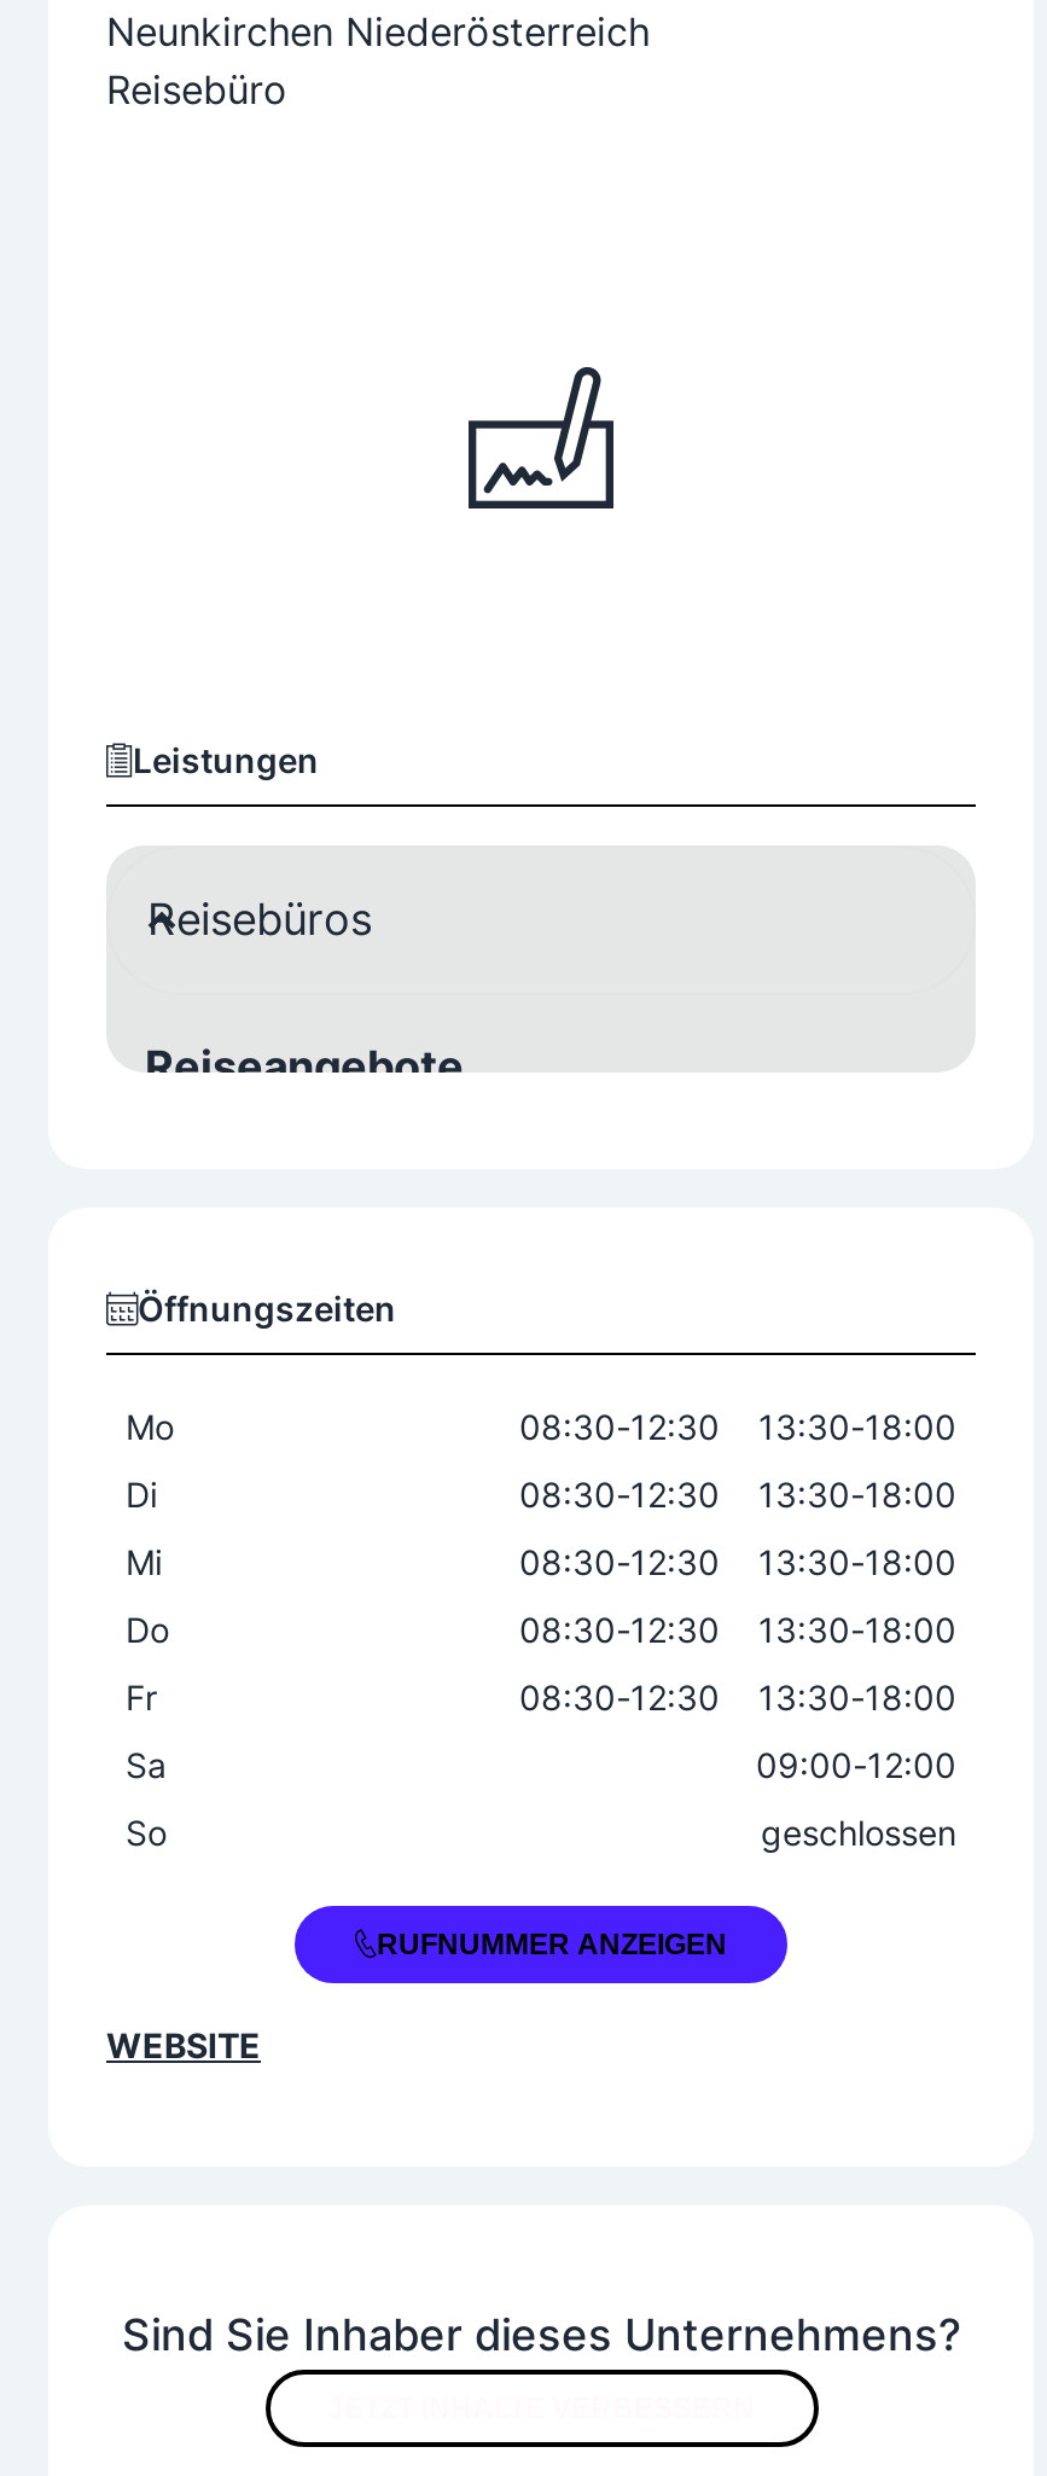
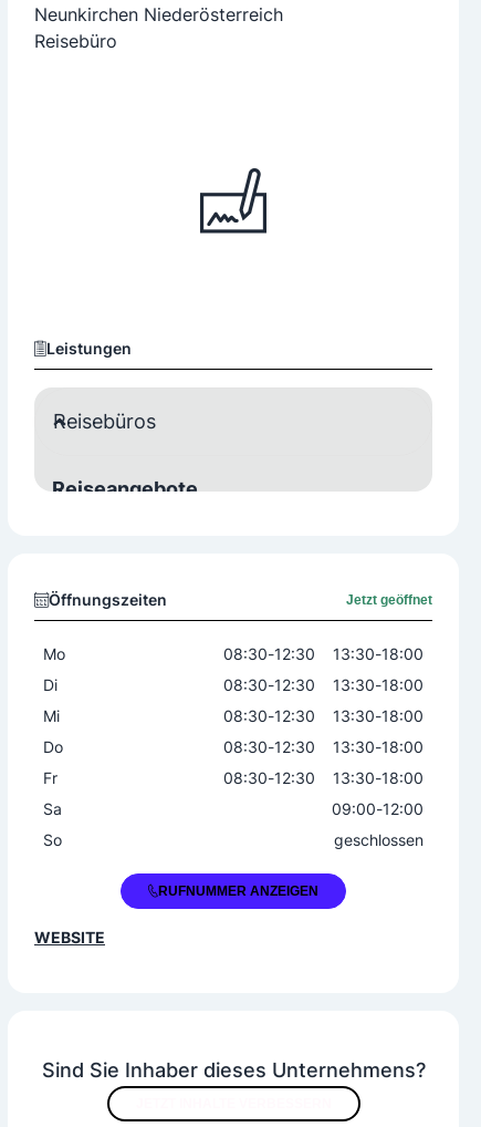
none -> [346,592,432,608] Jetzt geöffnet

